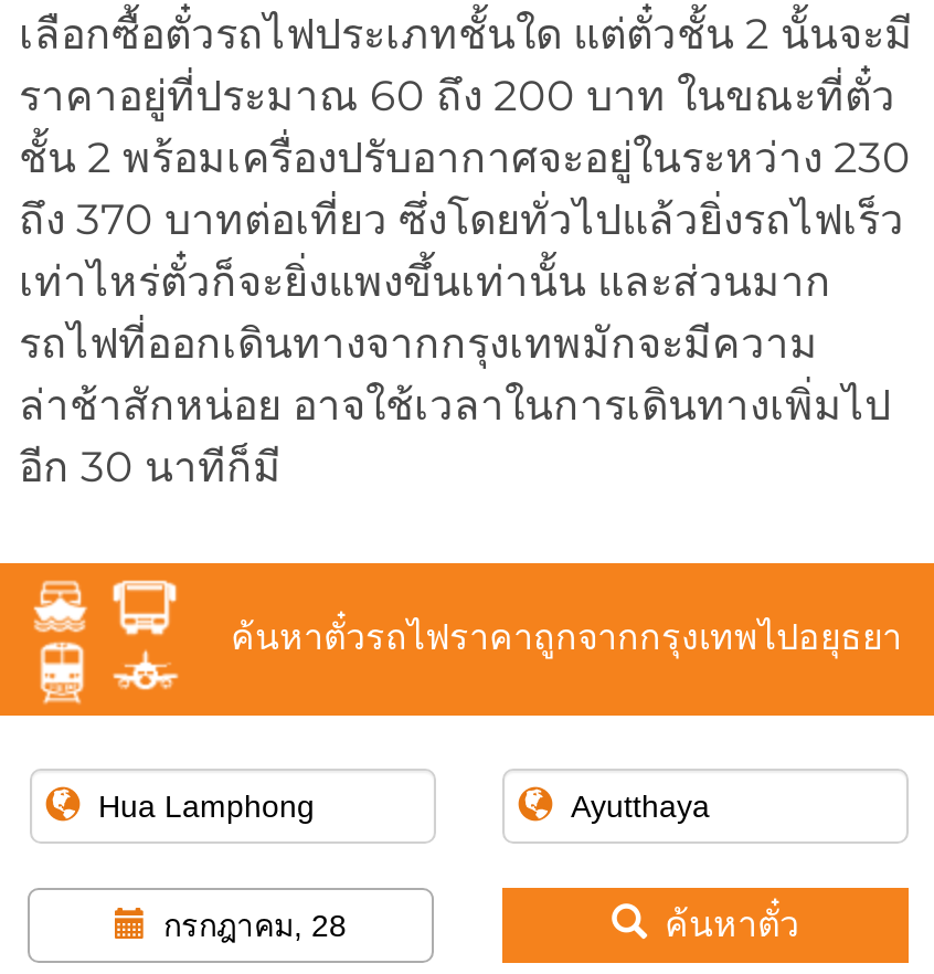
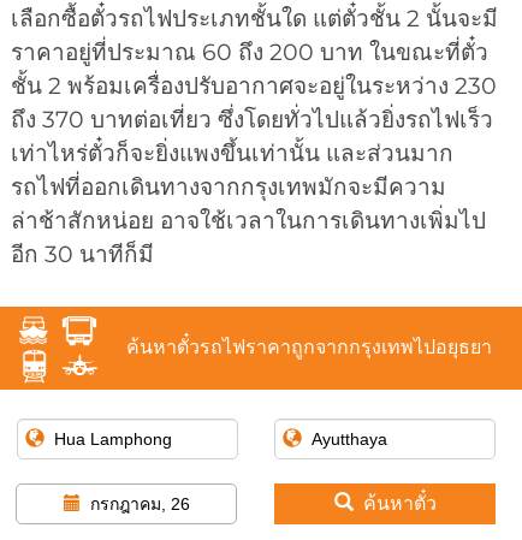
[163,907,347,942] กรกฎาคม, 28 -> [90,494,189,513] กรกฎาคม, 26

